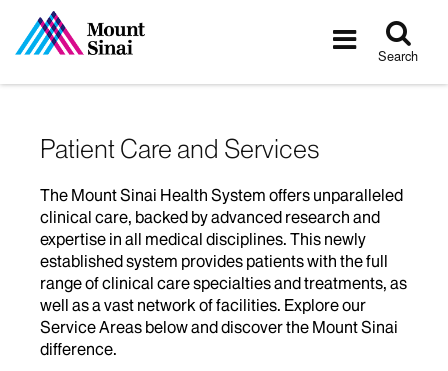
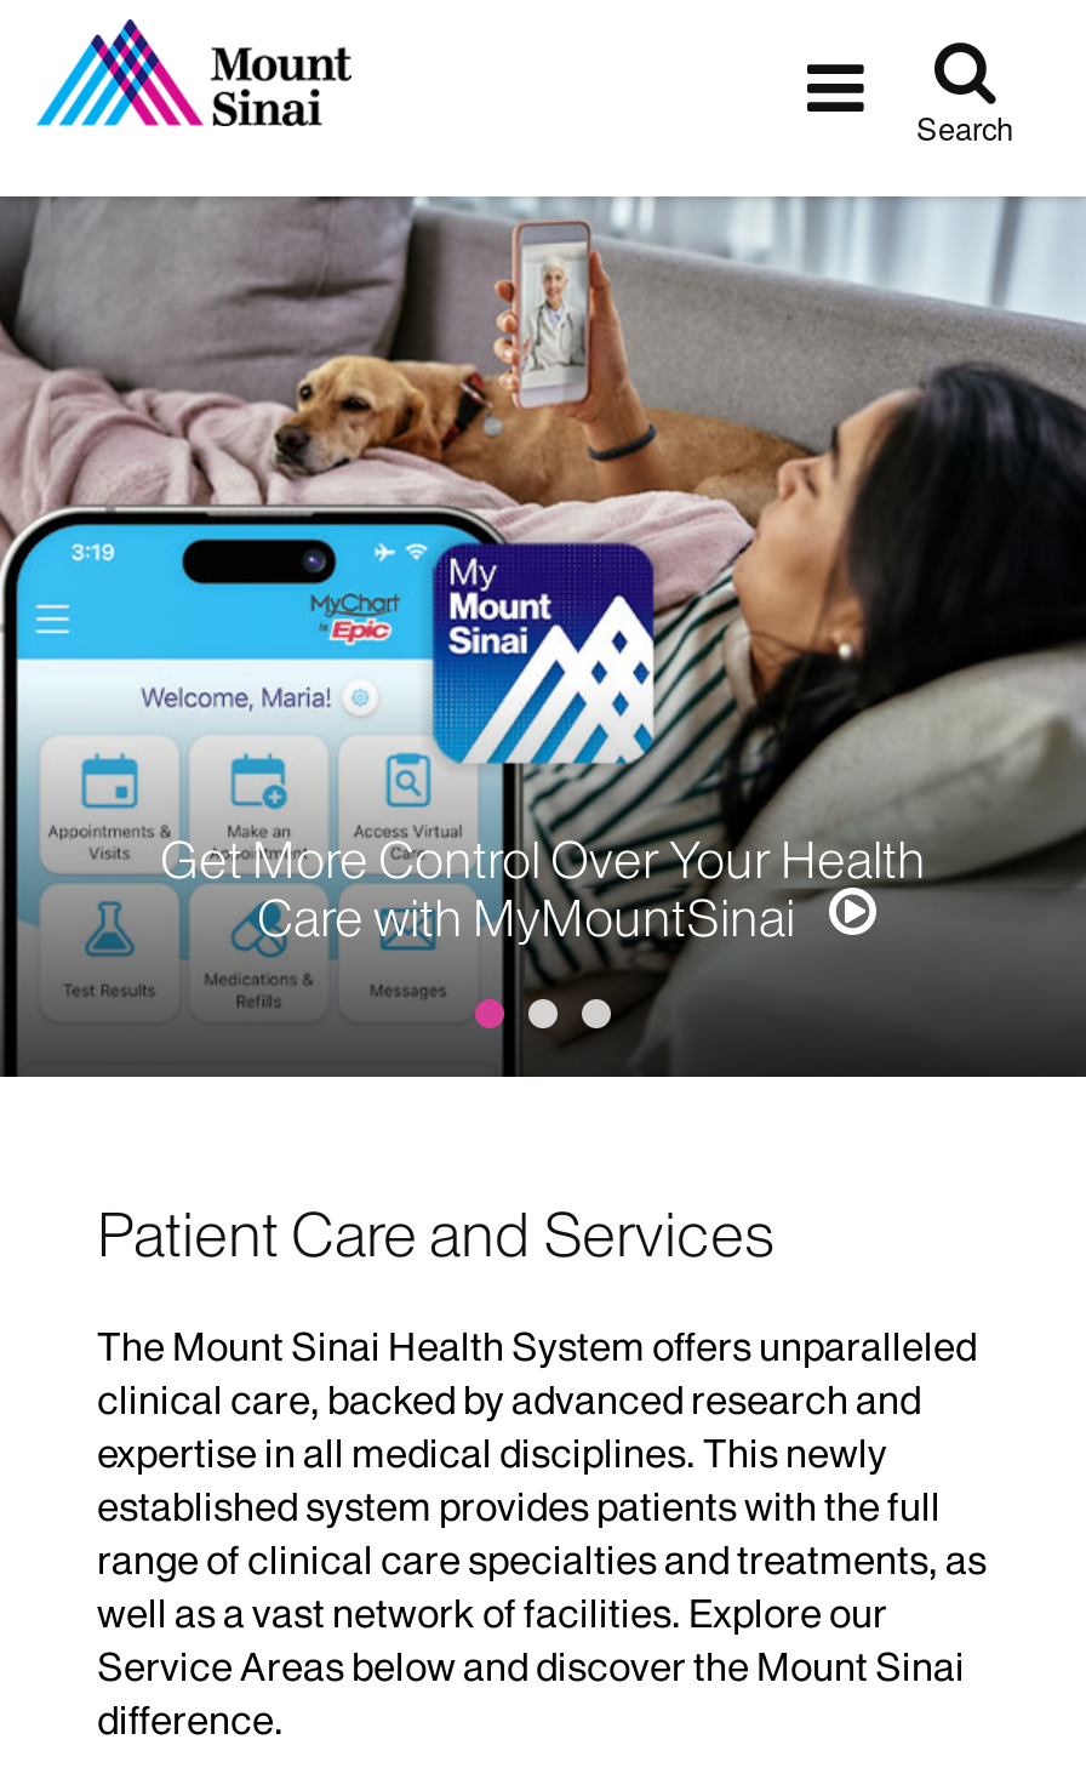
none -> [7,194,1079,1079] [image] | Get More Control Over Your Health | Care with MyMountSinai

